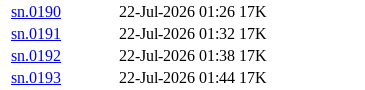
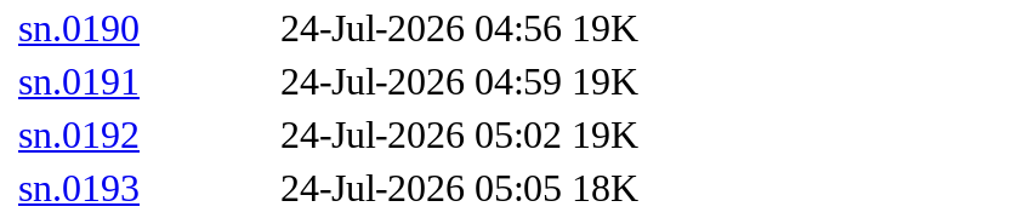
[119,3,267,20] 22-Jul-2026 01:26 17K -> [280,8,640,49] 24-Jul-2026 04:56 19K
[119,25,267,42] 22-Jul-2026 01:32 17K -> [280,62,640,103] 24-Jul-2026 04:59 19K
[119,47,267,64] 22-Jul-2026 01:38 17K -> [280,115,640,156] 24-Jul-2026 05:02 19K
[119,69,267,86] 22-Jul-2026 01:44 17K -> [280,168,640,209] 24-Jul-2026 05:05 18K

